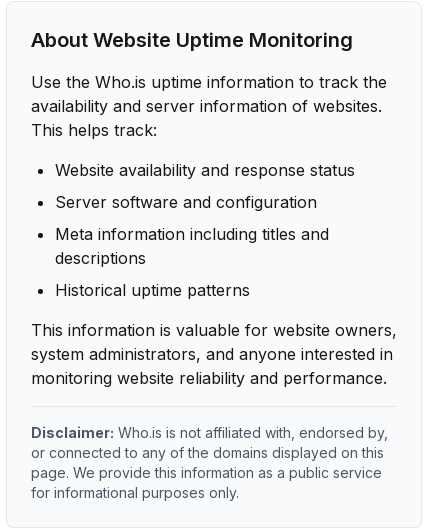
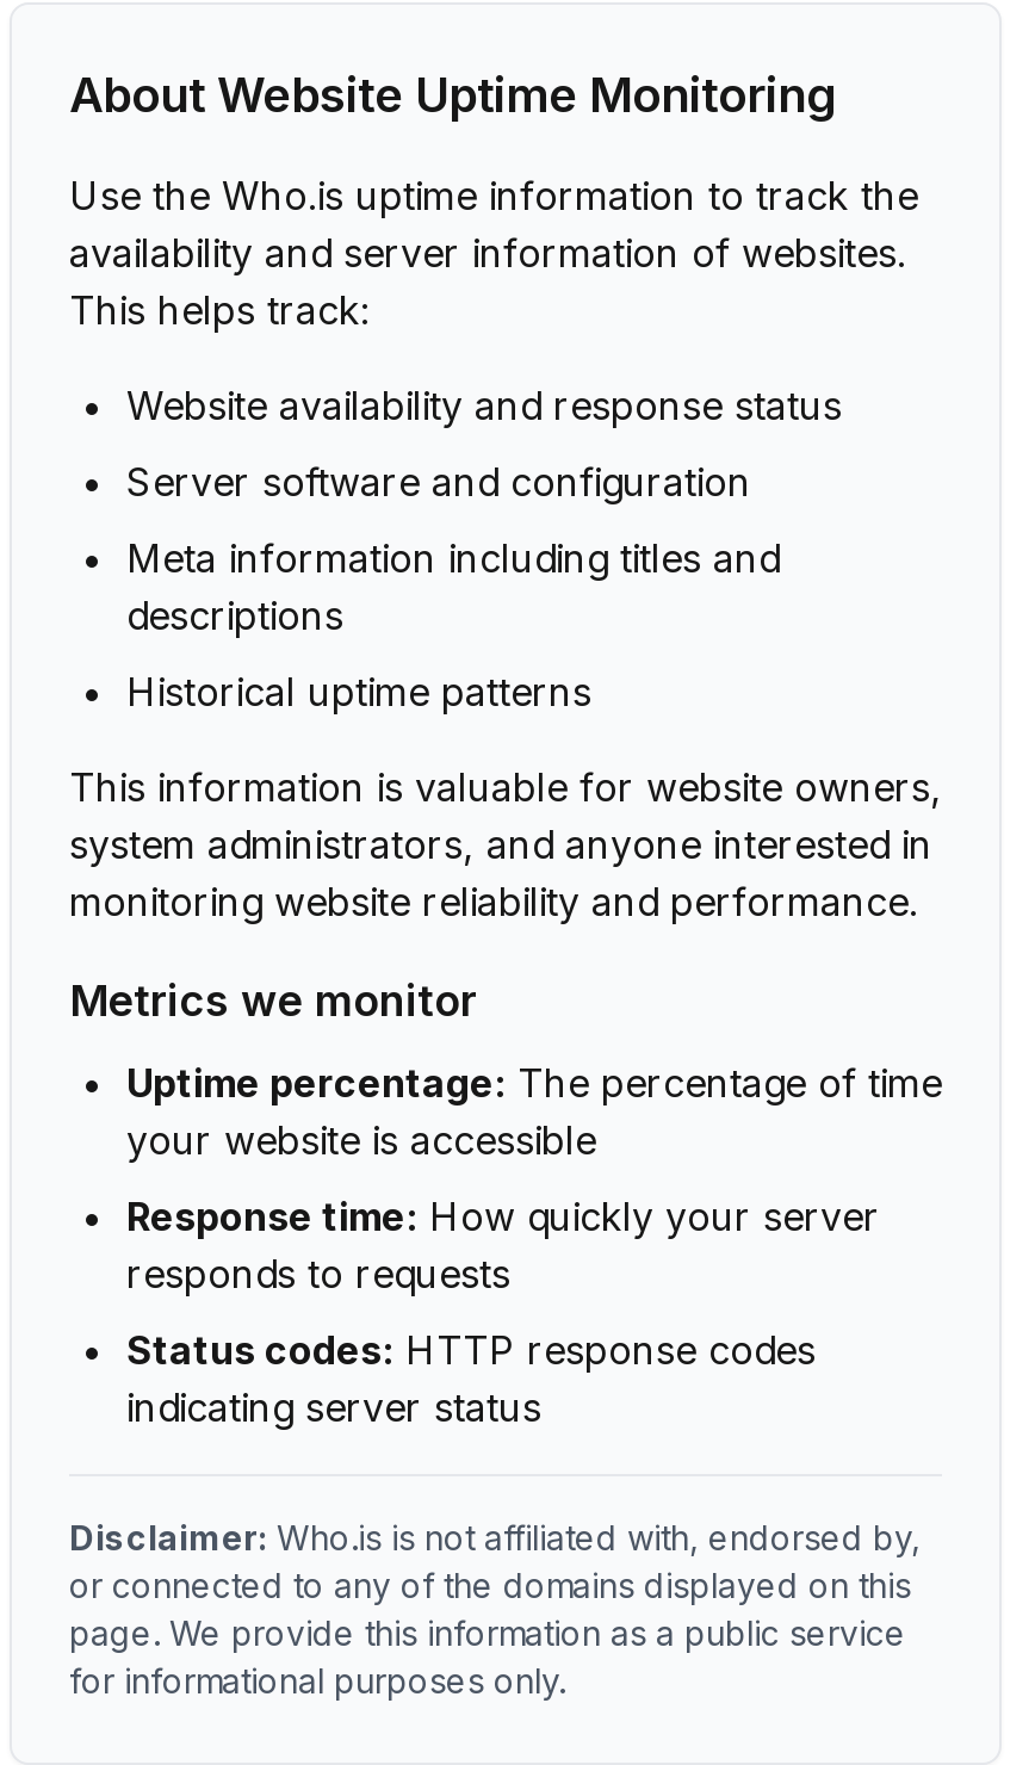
none -> [69,976,942,1431] Metrics we monitor | Uptime percentage: The percentage of time | your website is accessible | Response time: How quickly your server | responds to requests | Status codes: HTTP response codes | indicating server status

